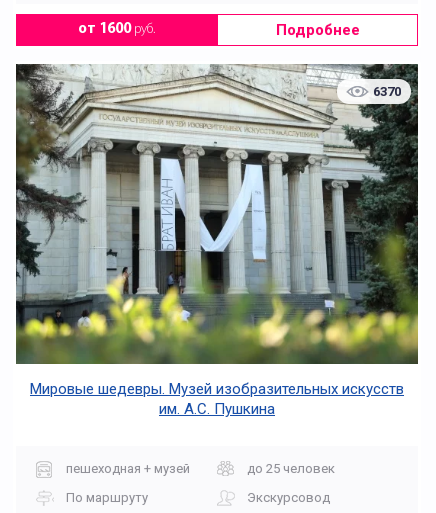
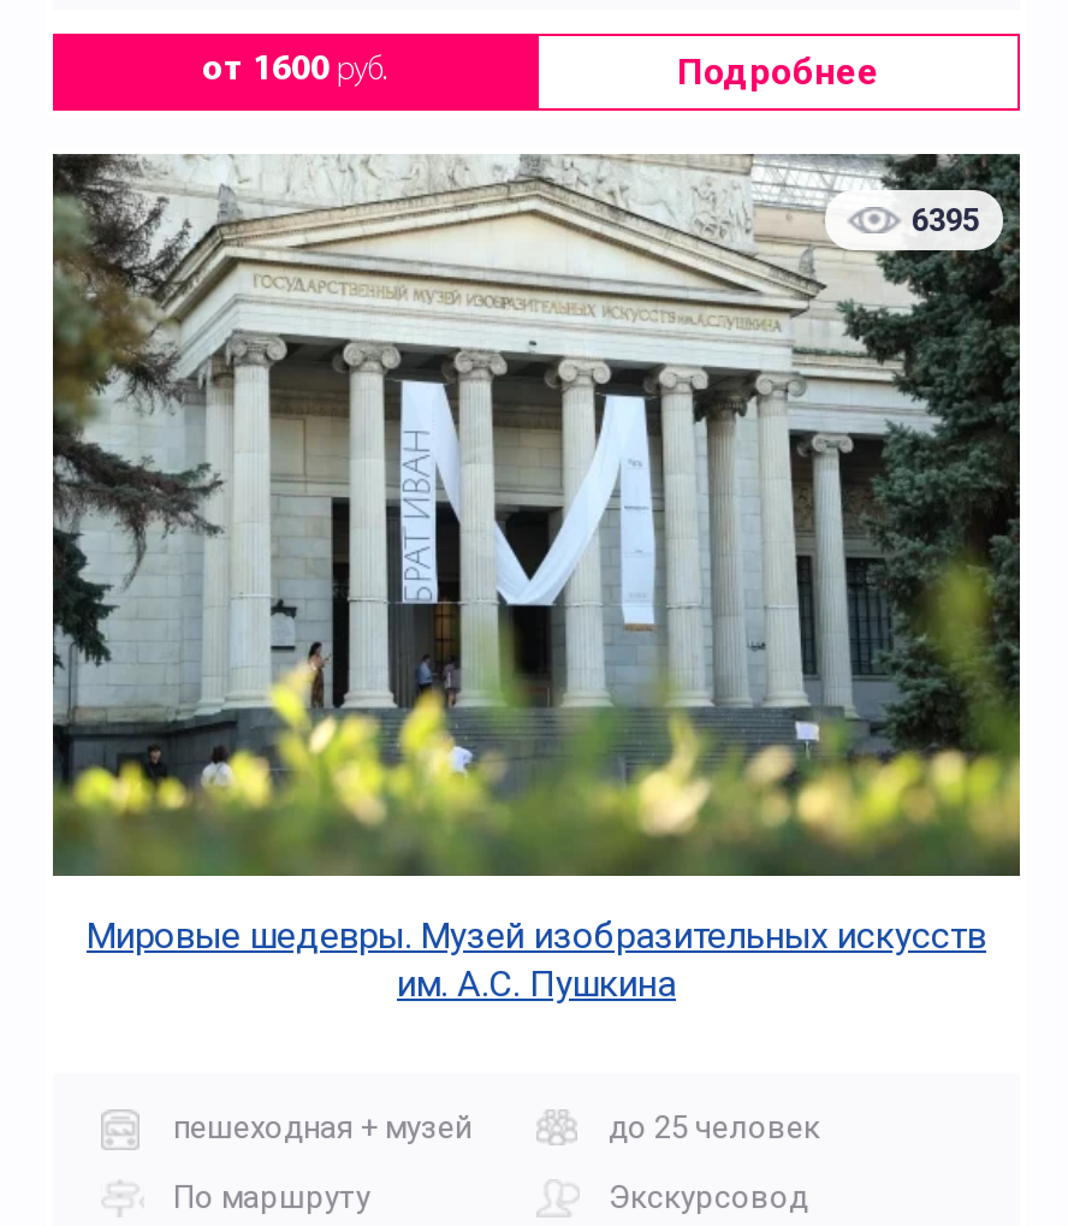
[373,84,401,99] 6370 -> [912,202,979,238] 6395

